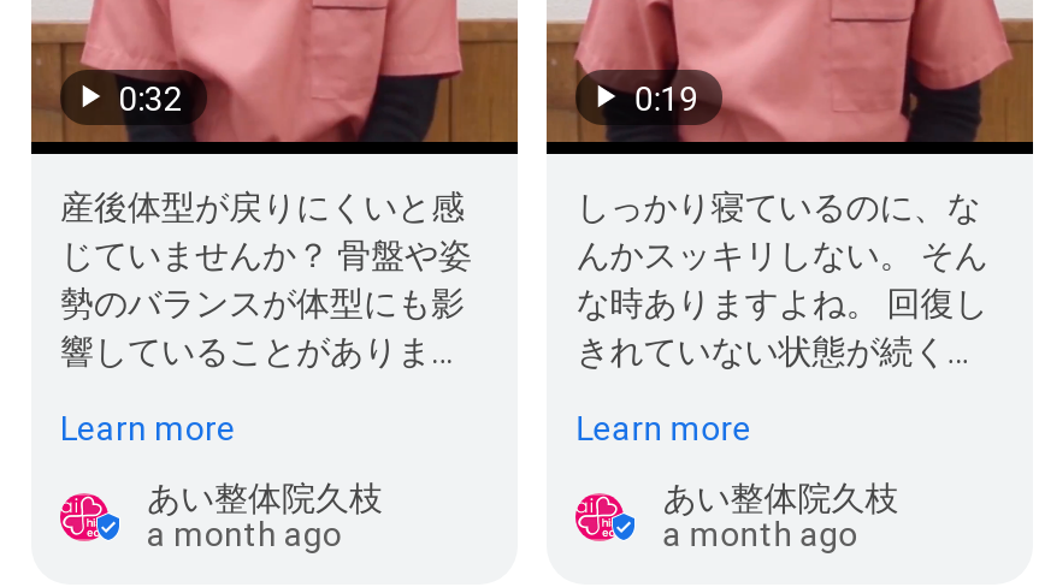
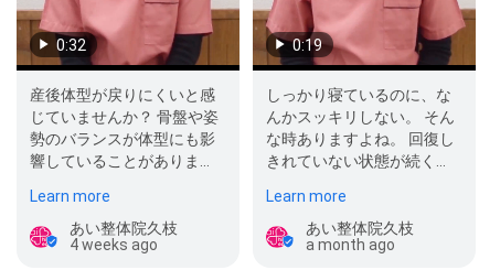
[147,515,342,553] a month ago -> [70,236,158,253] 4 weeks ago

